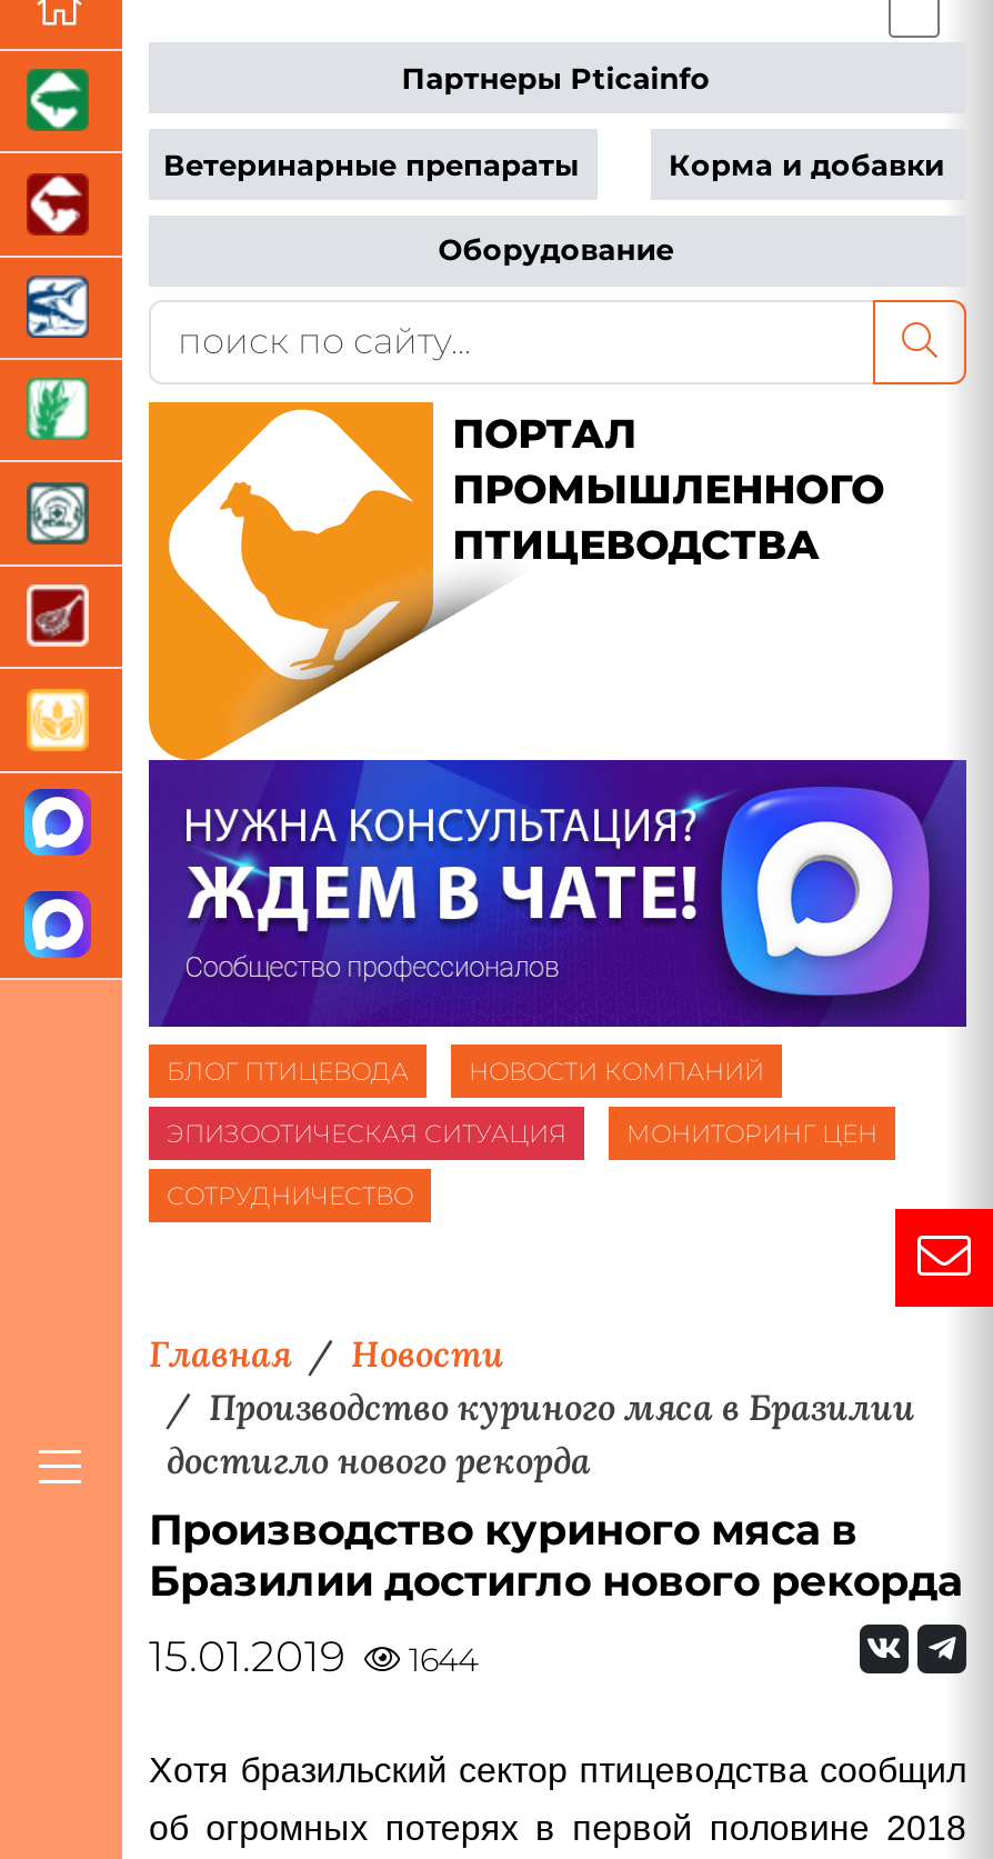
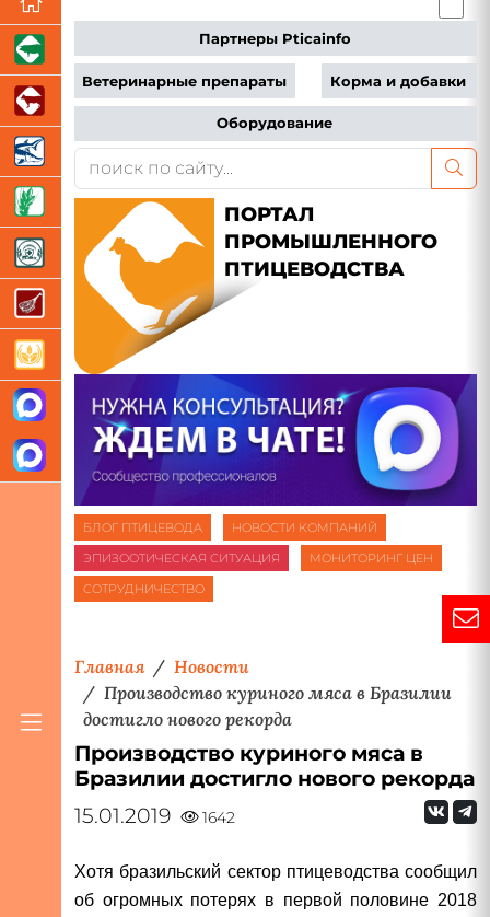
[149,1629,478,1683] 15.01.2019 1644 -> [74,802,235,828] 15.01.2019 1642

